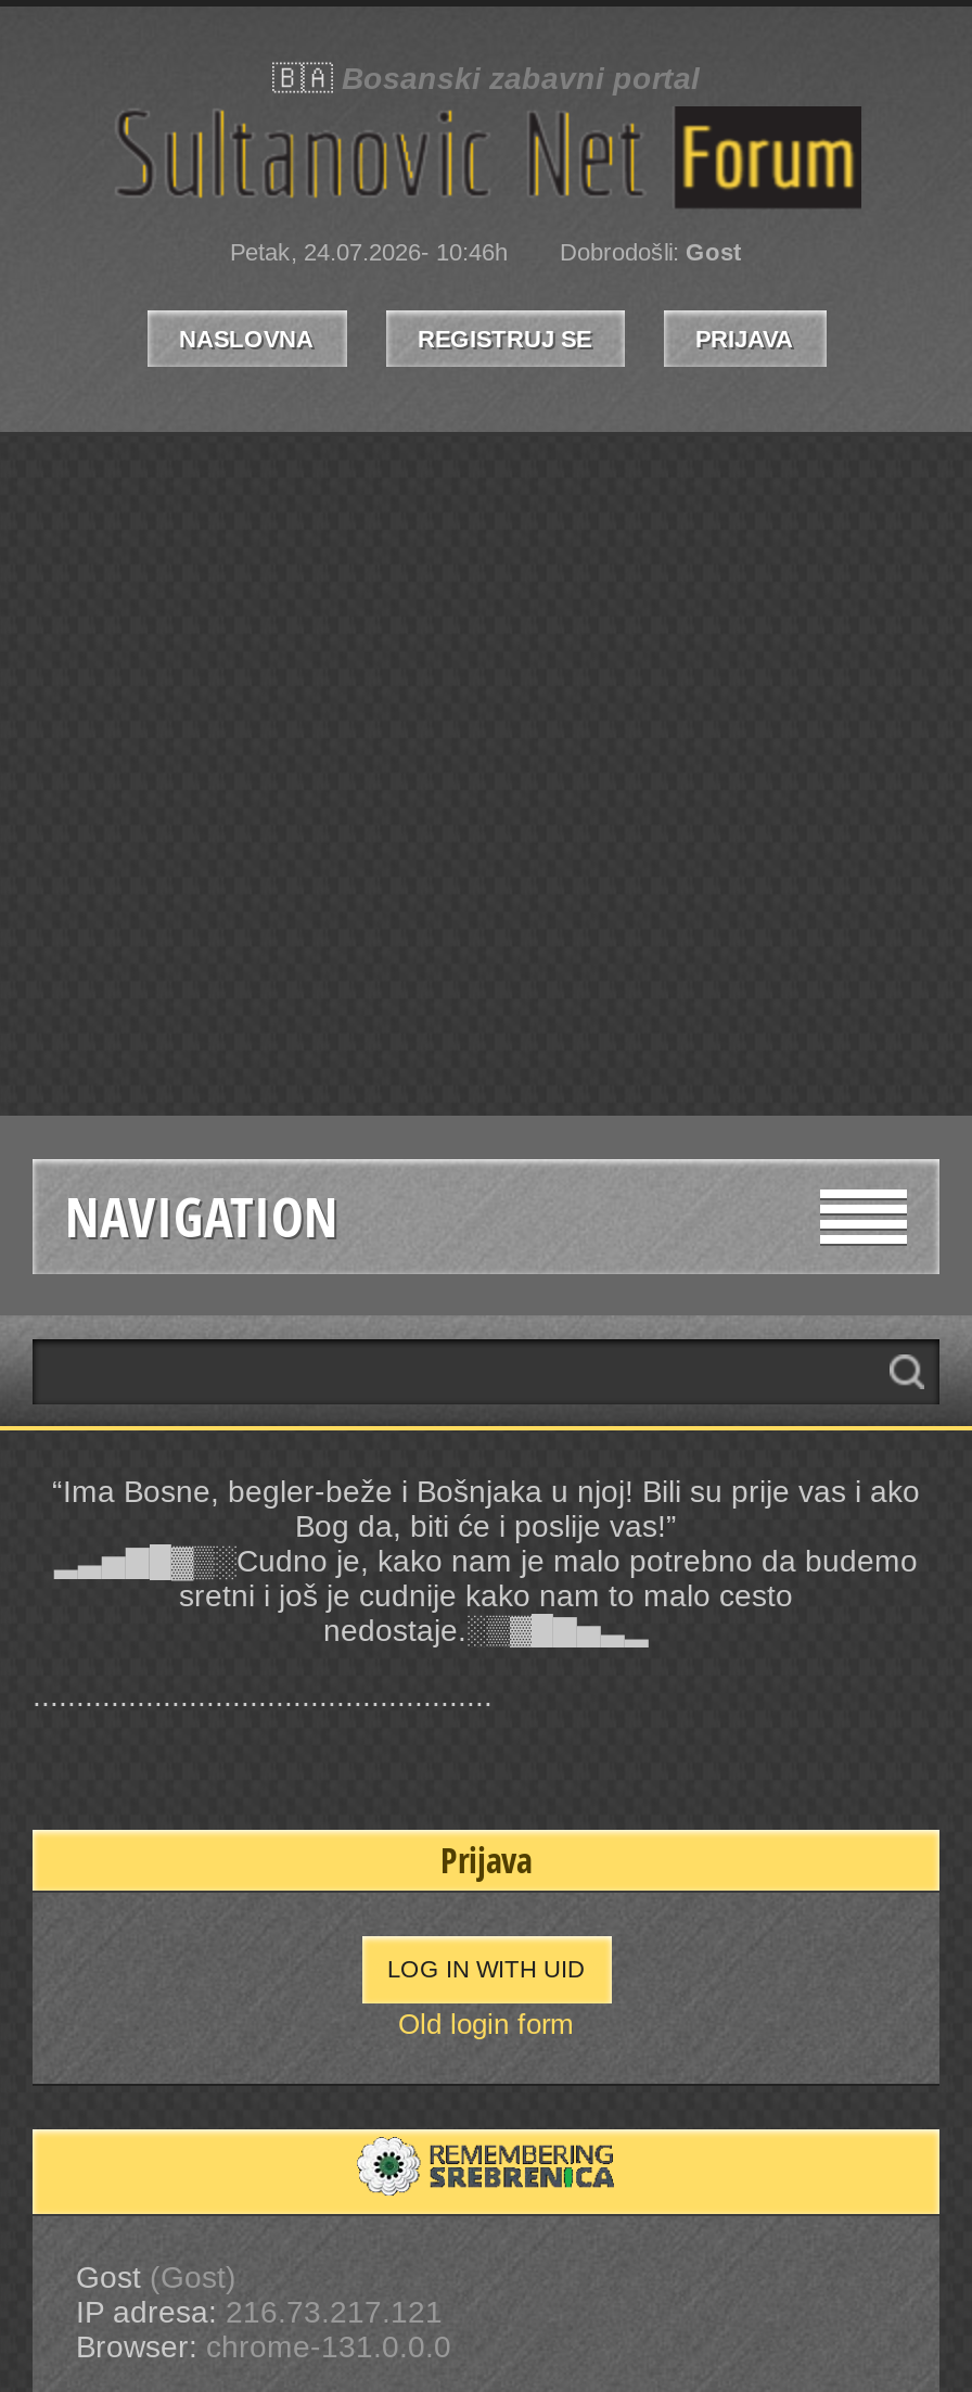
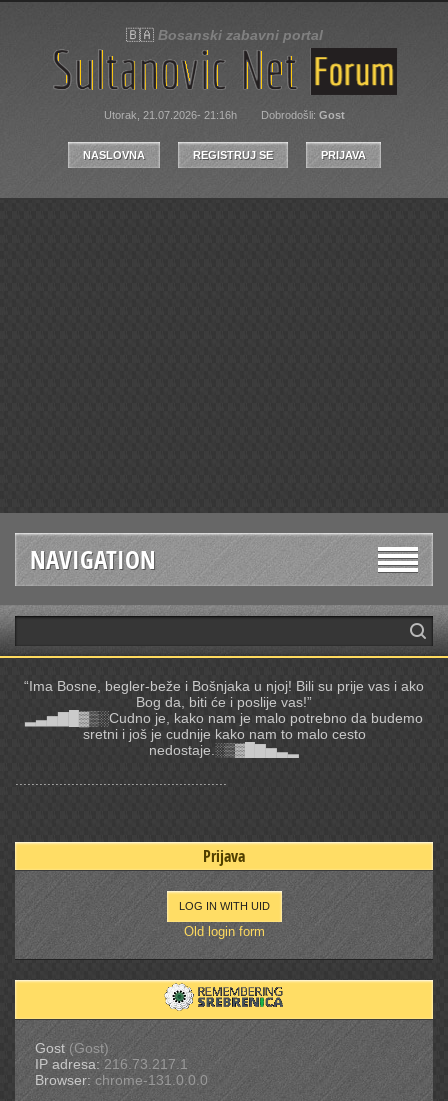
[230,239,742,265] Petak, 24.07.2026- 10:46h Dobrodošli: Gost -> [103,109,344,121] Utorak, 21.07.2026- 21:16h Dobrodošli: Gost
[76,2294,443,2329] IP adresa: 216.73.217.121 -> [35,1056,188,1072] IP adresa: 216.73.217.1

